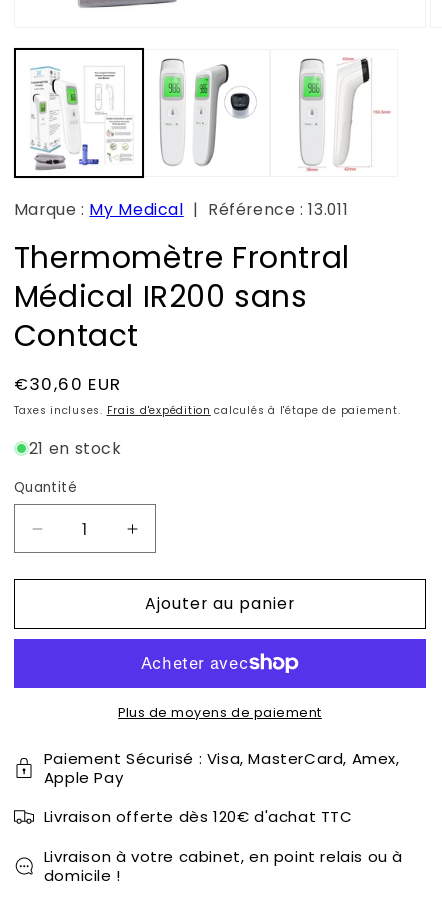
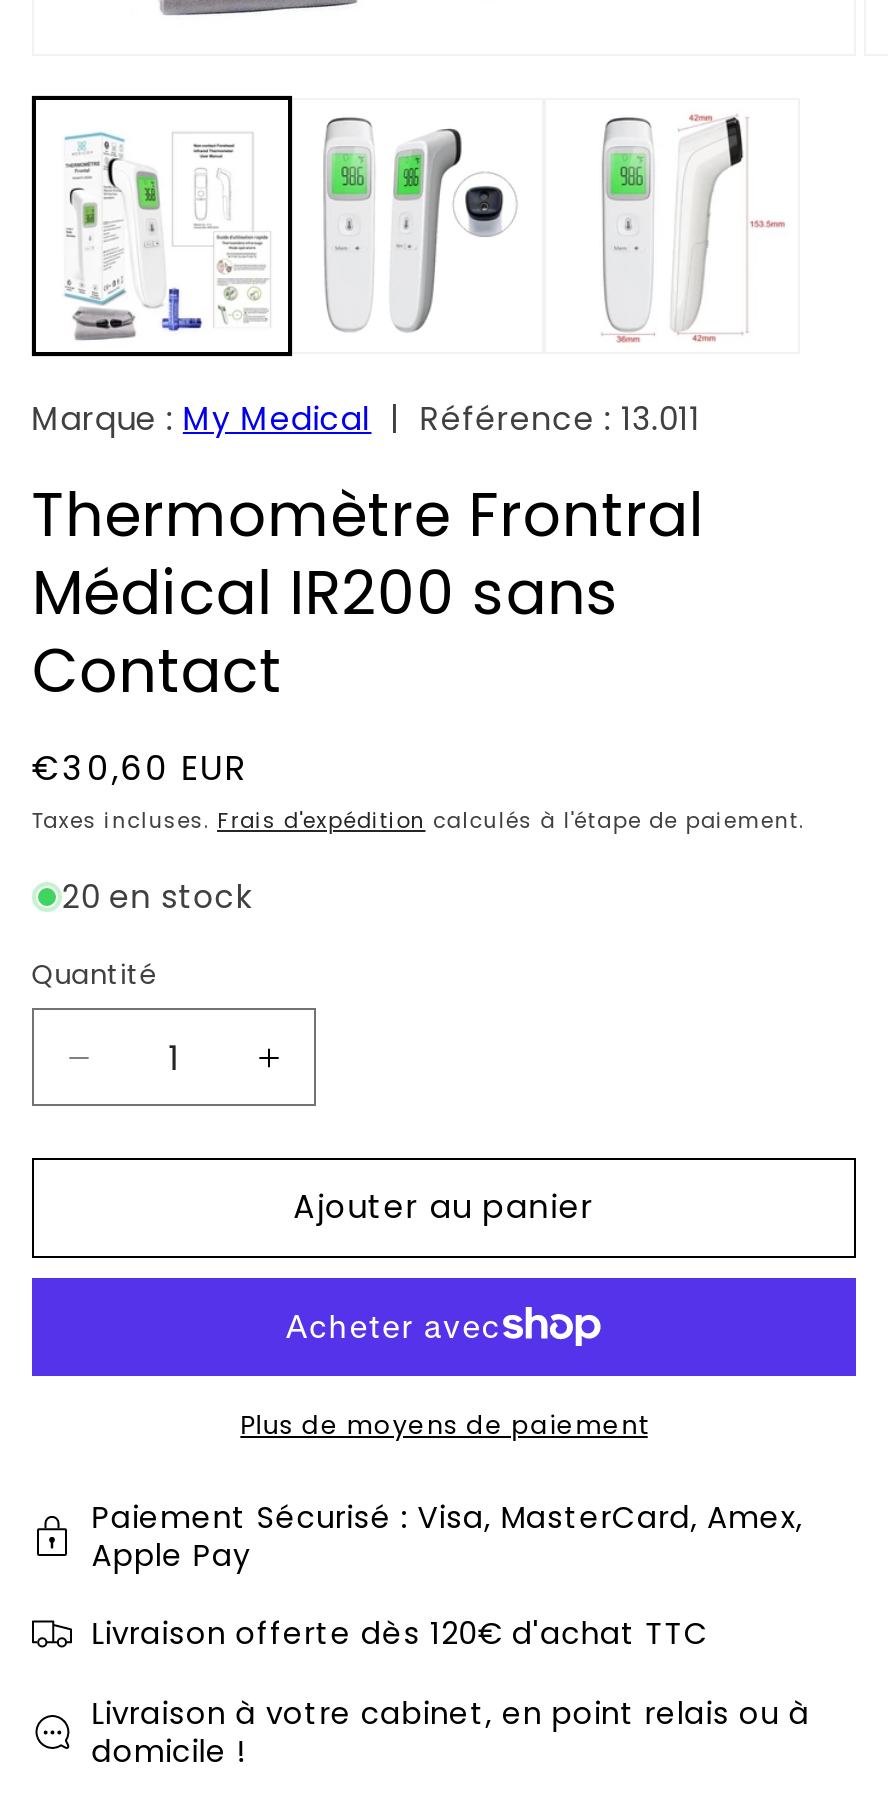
[29,437,122,460] 21 en stock -> [62,874,255,920] 20 en stock

